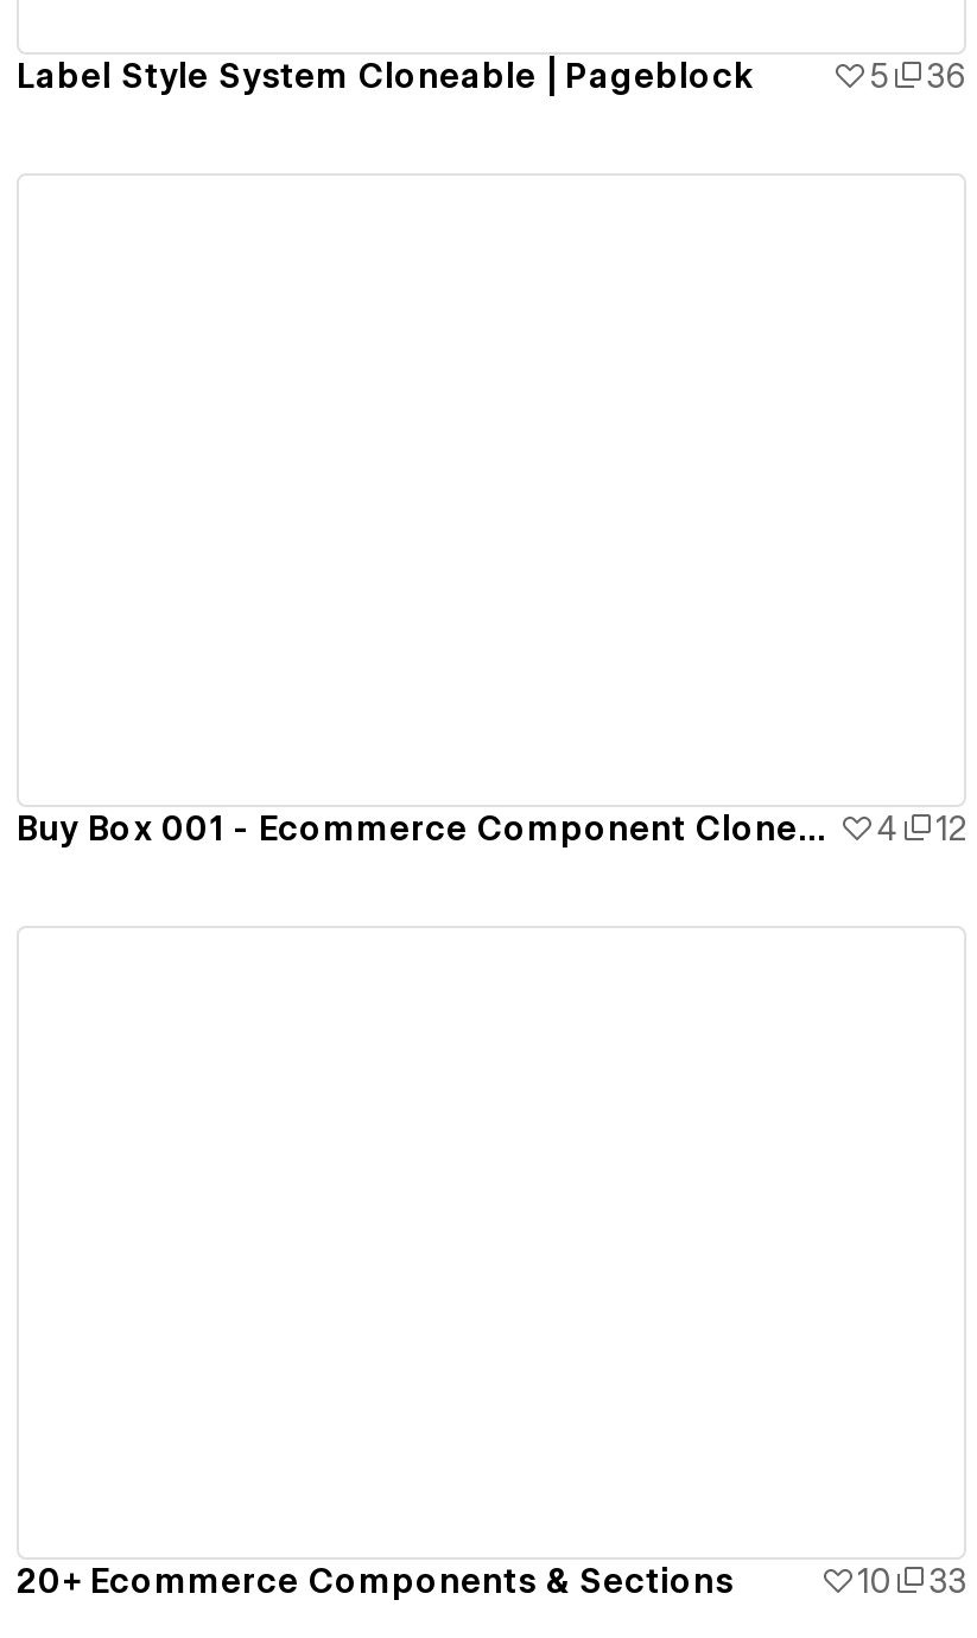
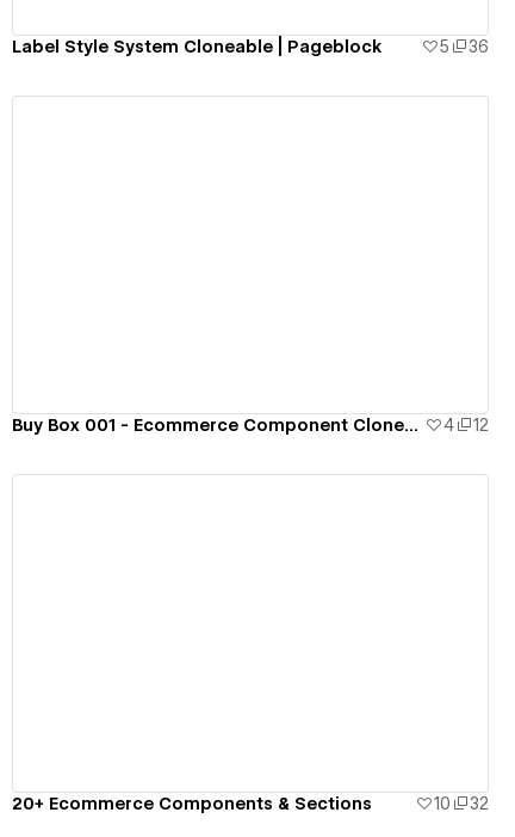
[857,1563,966,1601] 10 33 -> [434,794,489,813] 10 32

